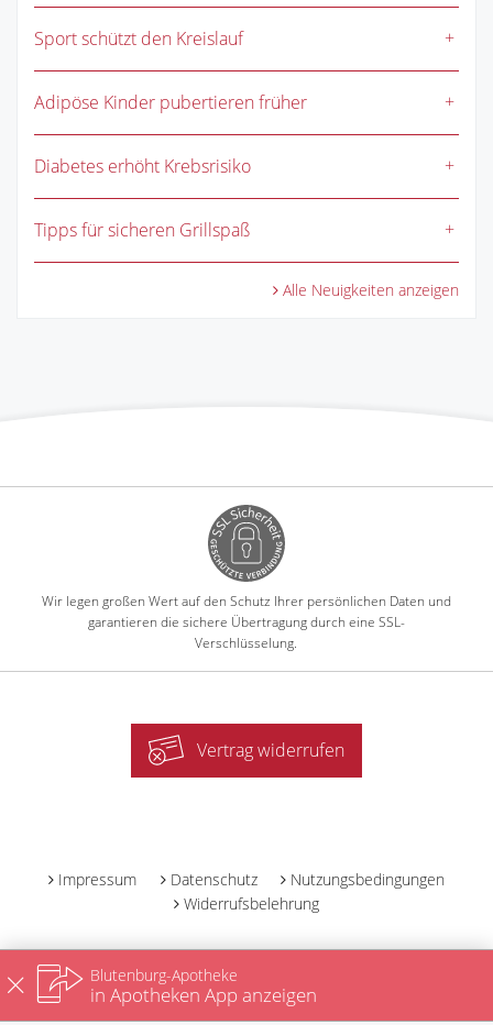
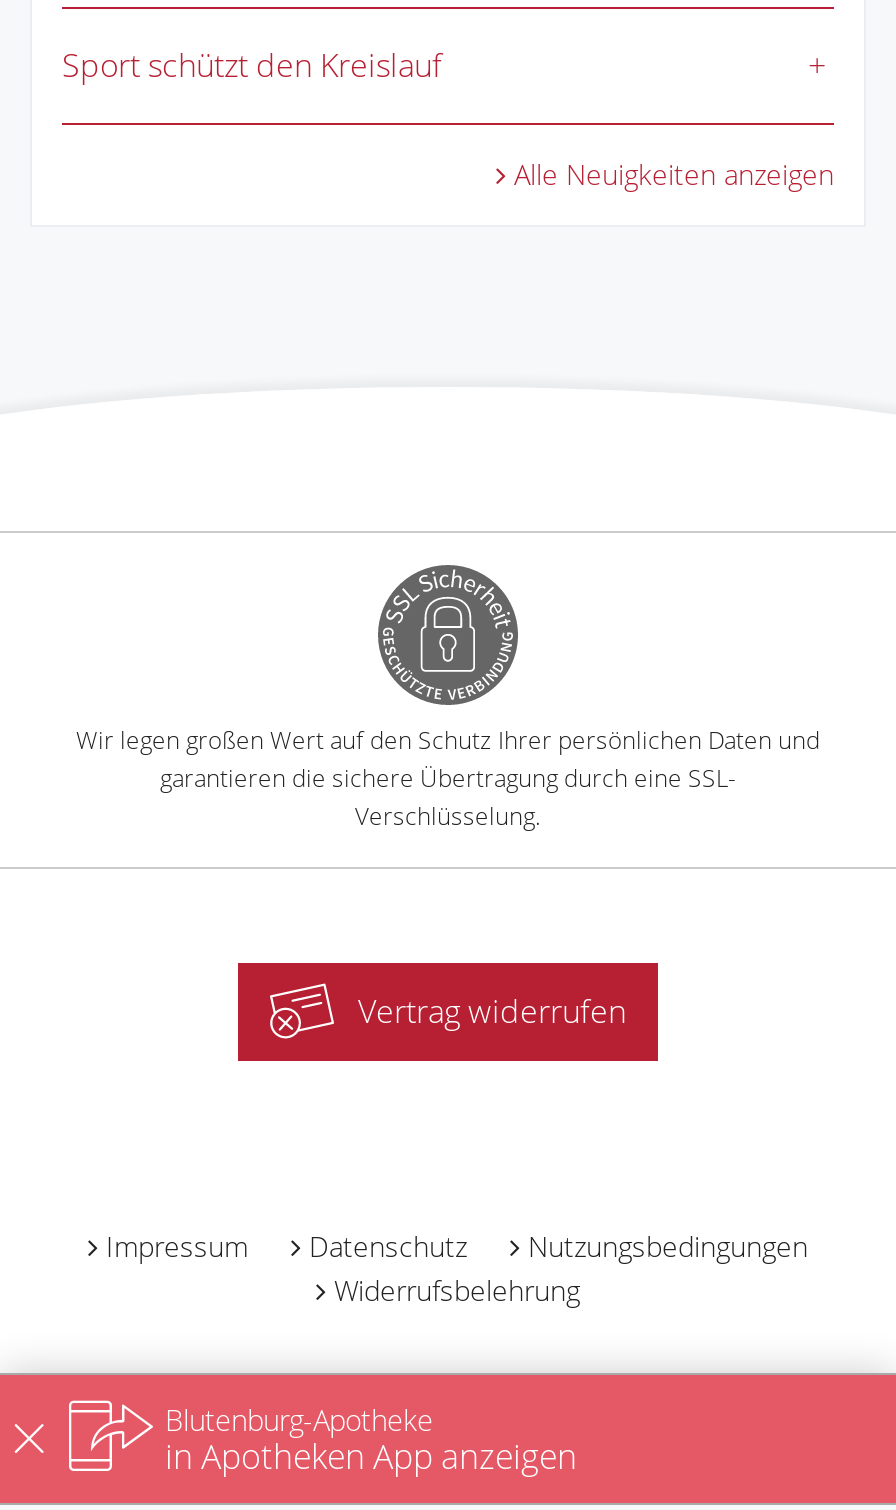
[34,91,307,242] Adipöse Kinder pubertieren früher | Diabetes erhöht Krebsrisiko | Tipps für sicheren Grillspaß -> none

